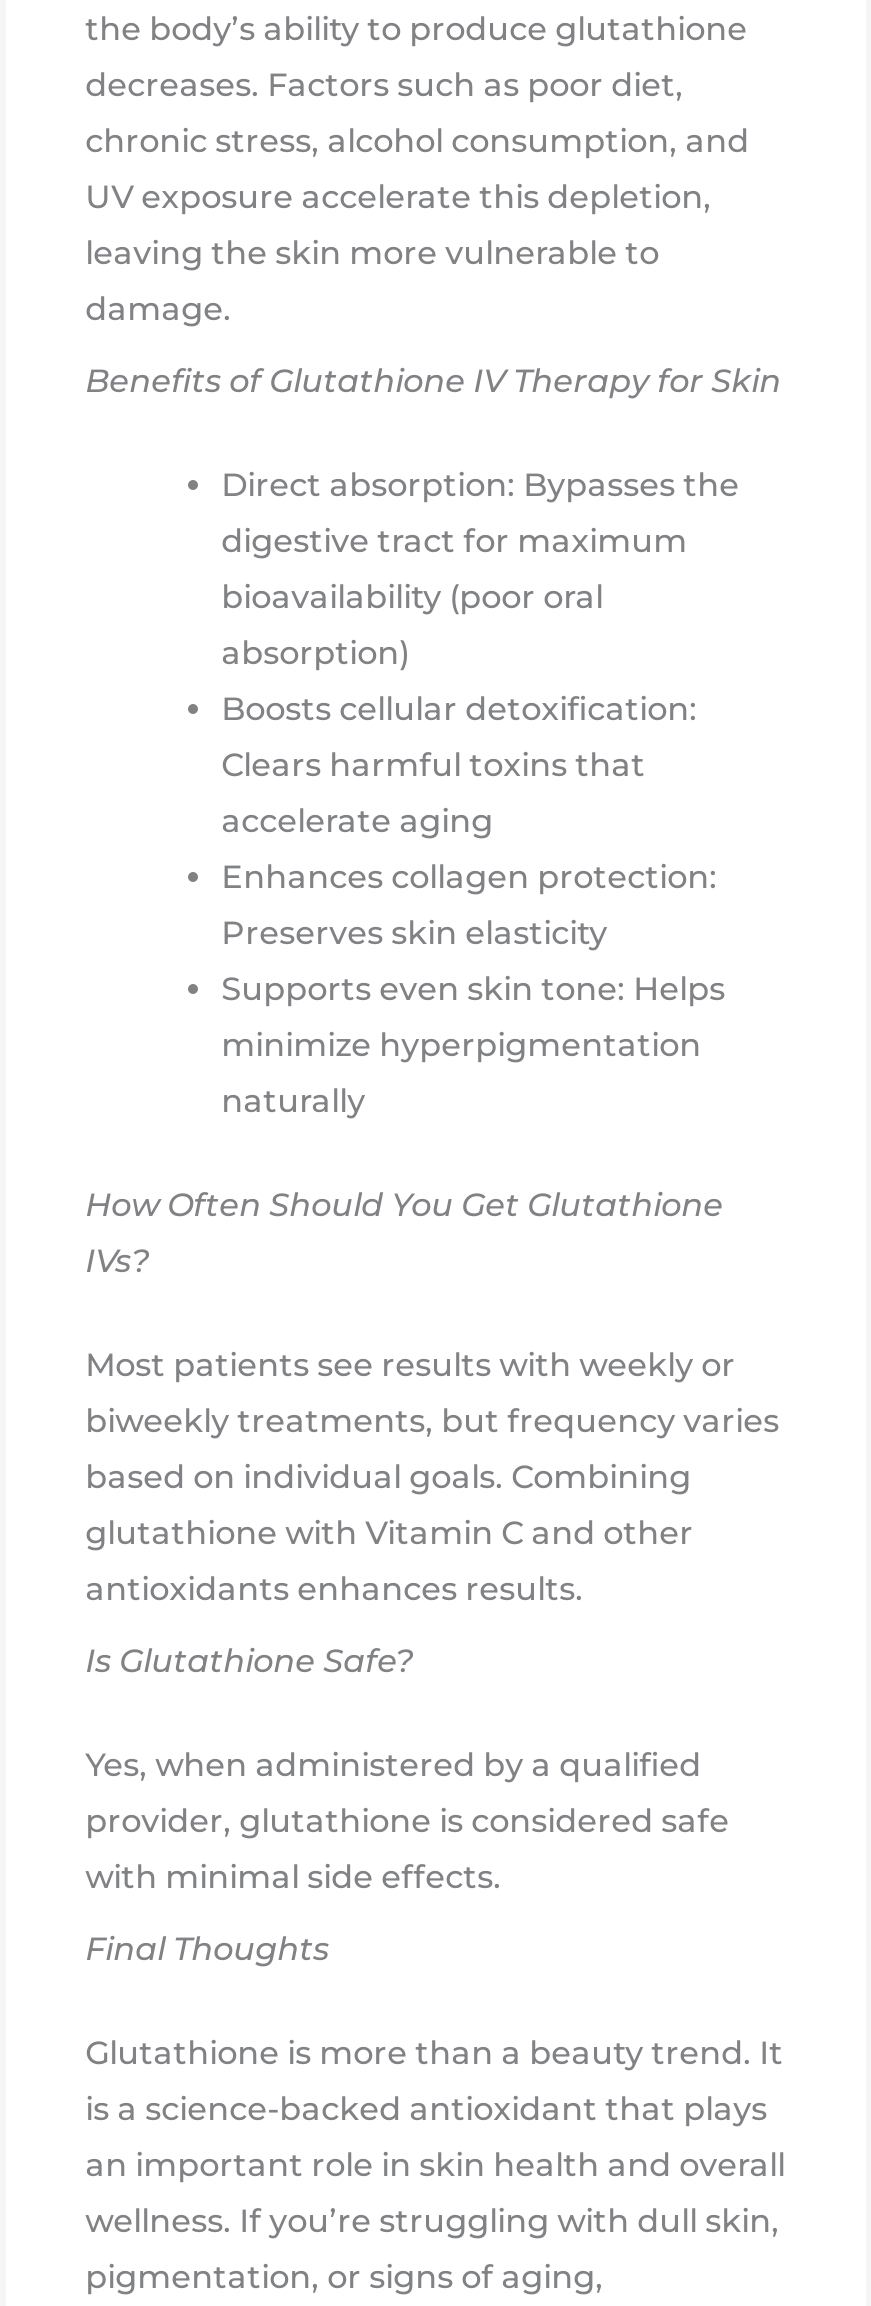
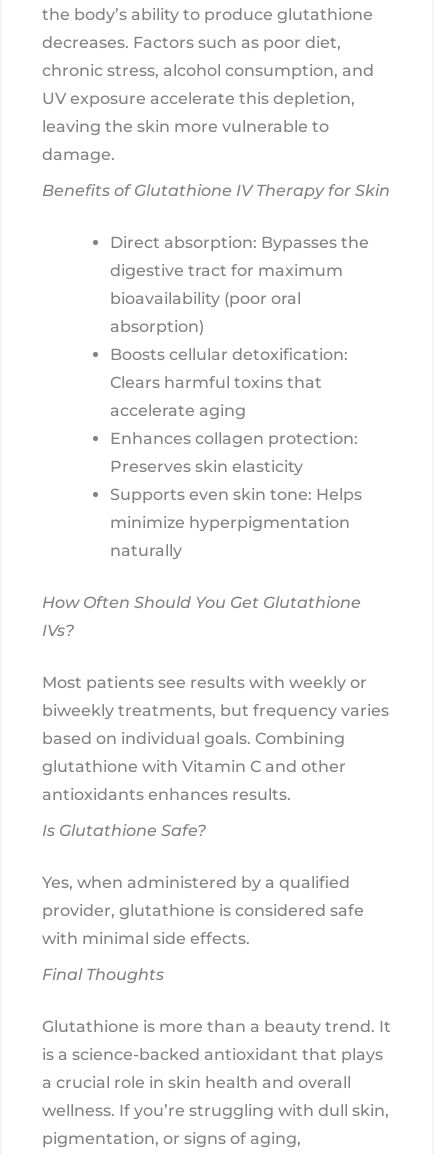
[85,2145,785,2183] an important role in skin health and overall -> [42,1073,351,1092] a crucial role in skin health and overall

